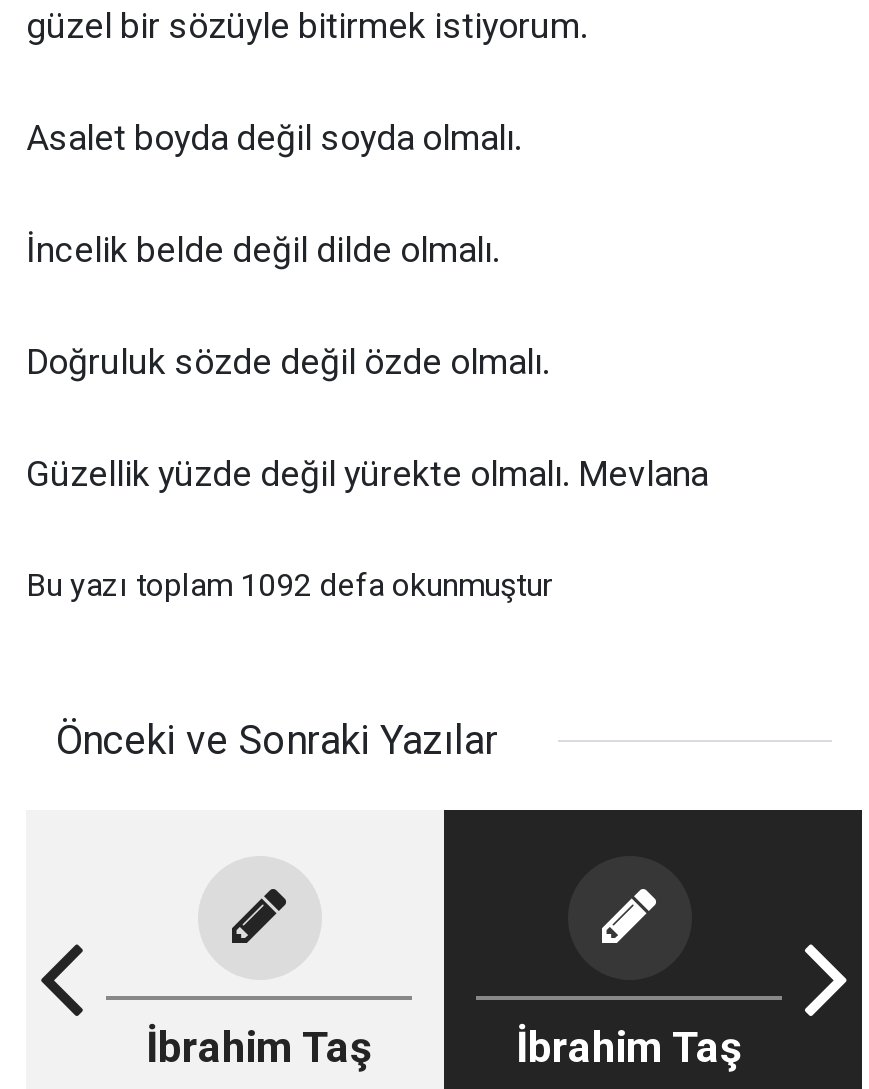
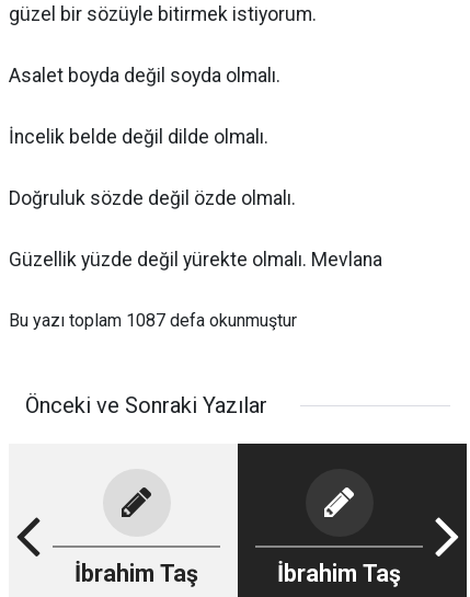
[26,566,552,604] Bu yazı toplam 1092 defa okunmuştur -> [9,310,297,331] Bu yazı toplam 1087 defa okunmuştur

